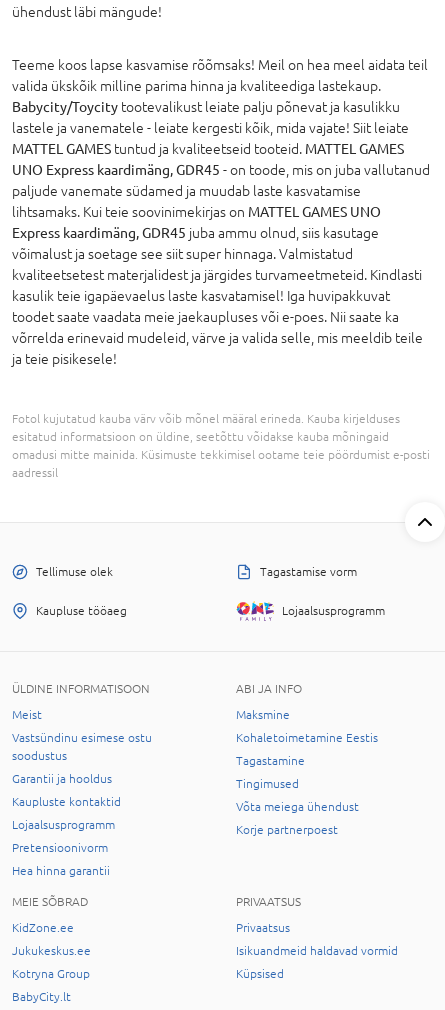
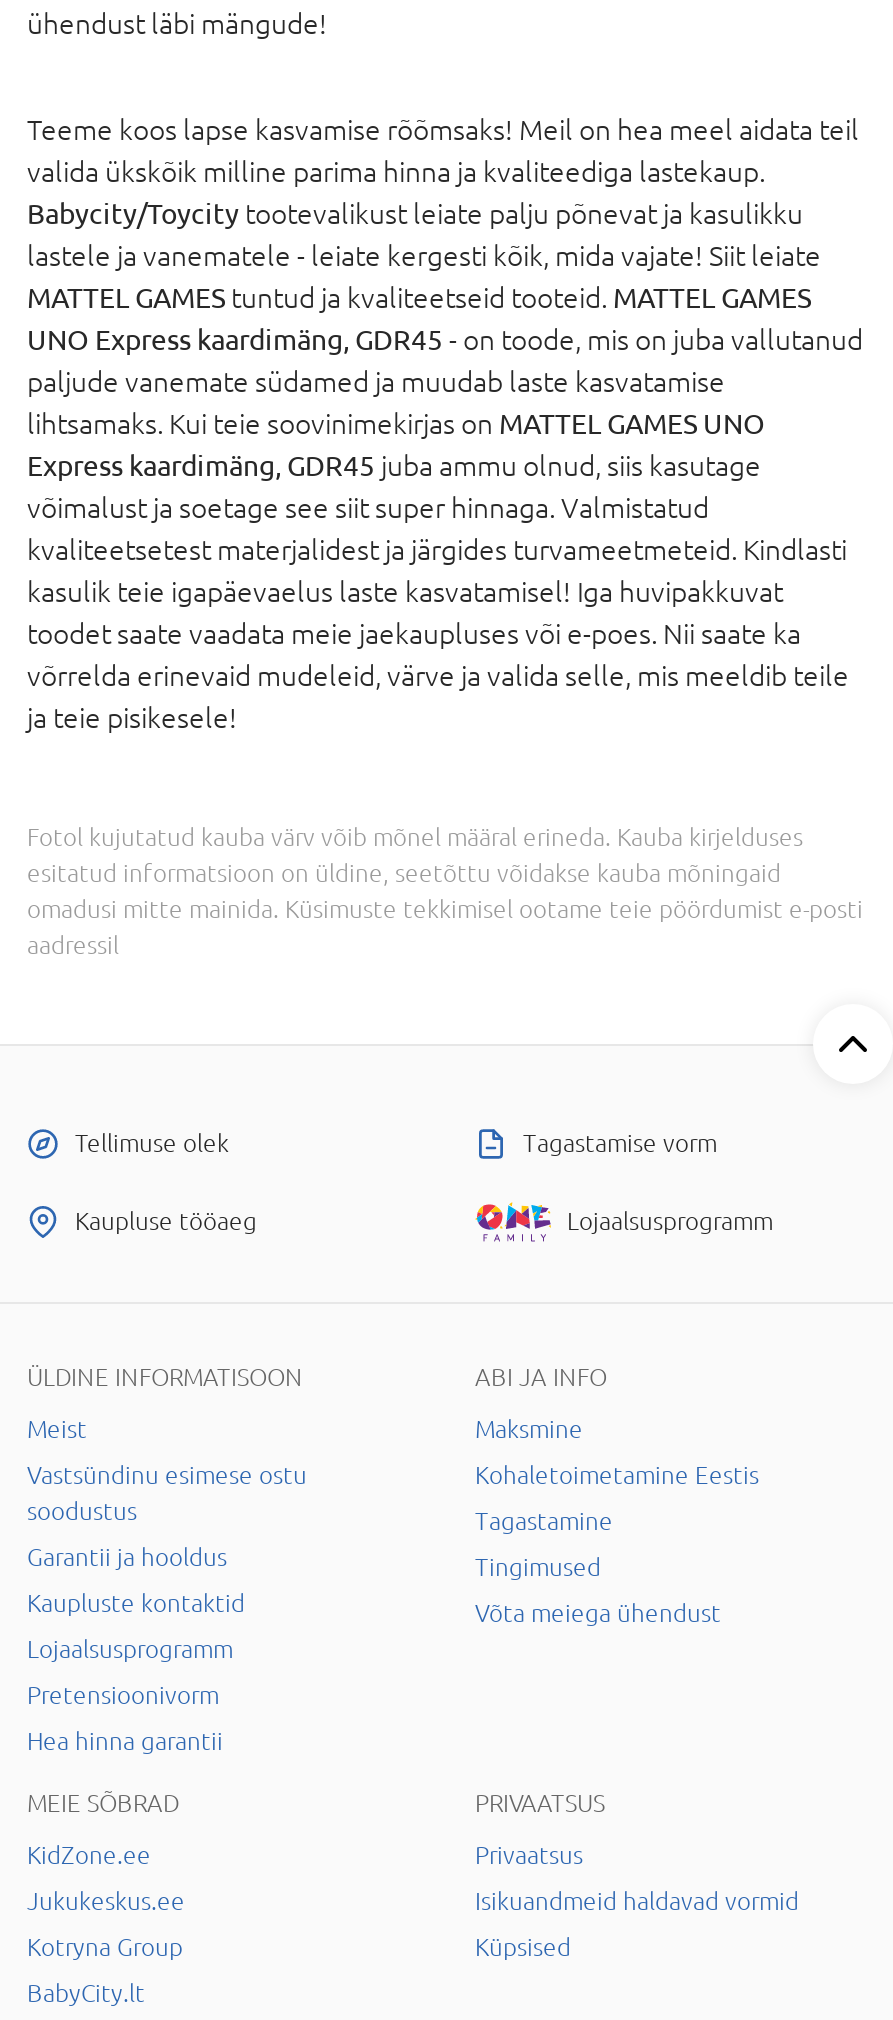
[236,823,338,837] Korje partnerpoest -> none

